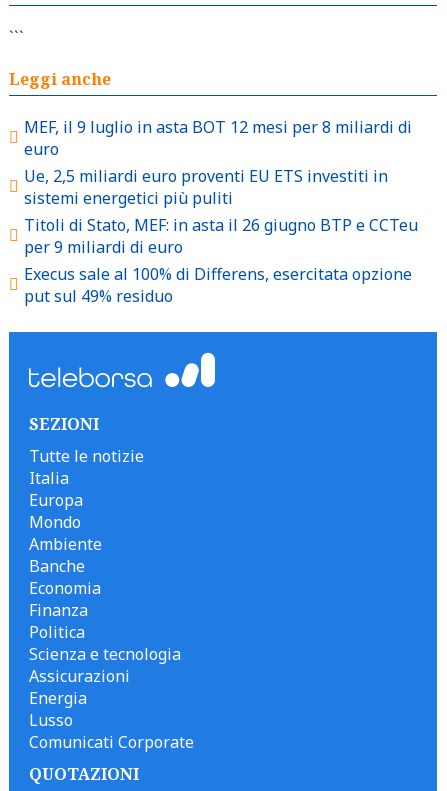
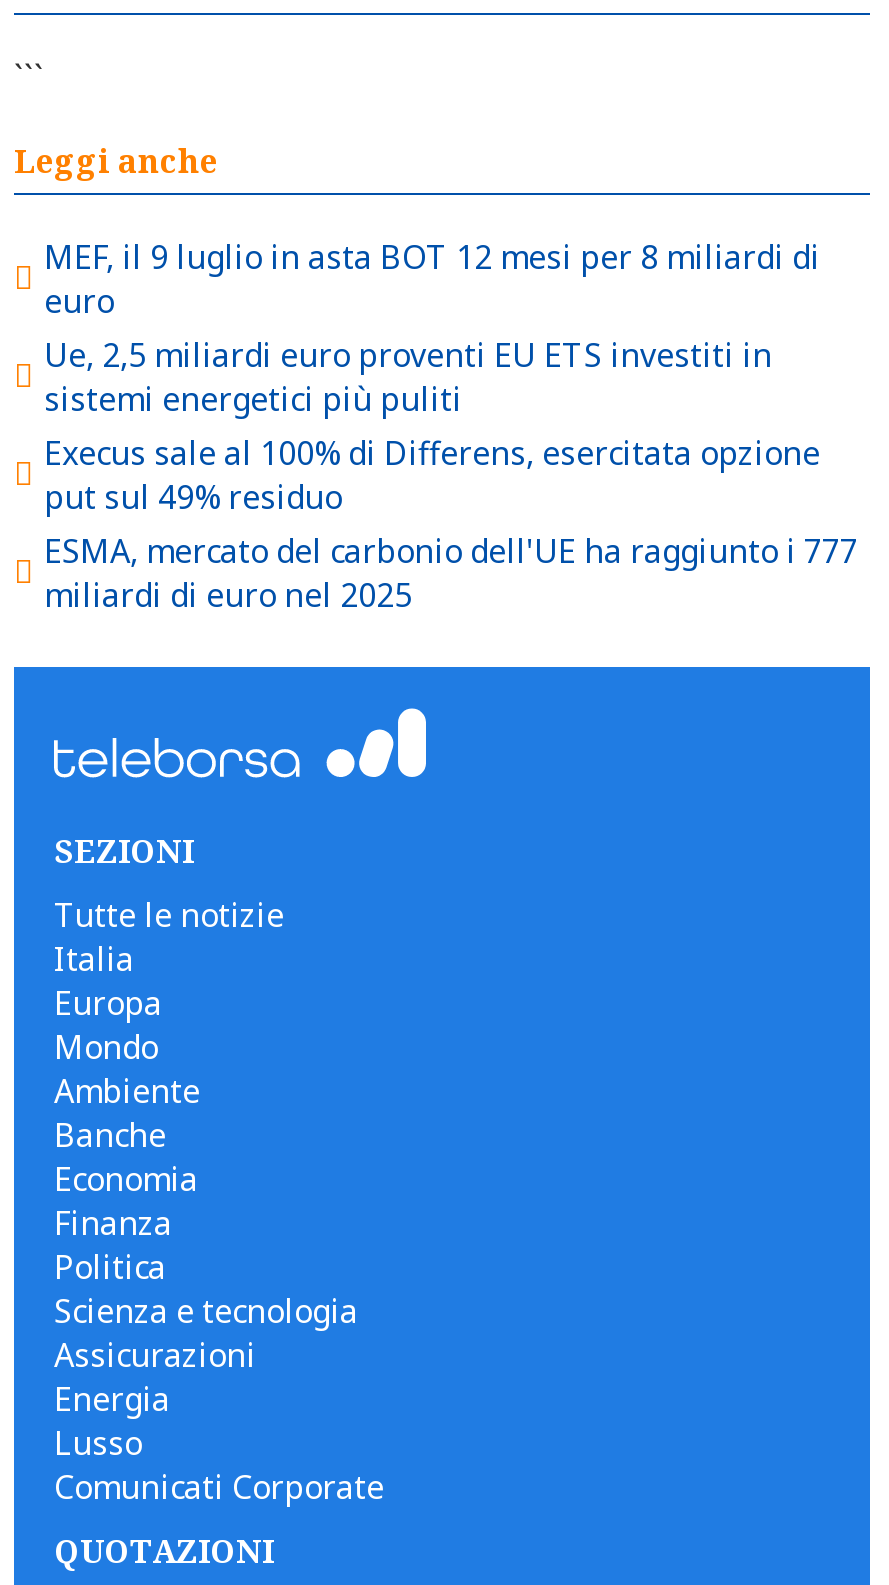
[24,213,418,257] Titoli di Stato, MEF: in asta il 26 giugno BTP e CCTeu | per 9 miliardi di euro -> none
moved [24,262,412,306] -> [44,430,820,518]: Execus sale al 100% di Differens, esercitata opzione | put sul 49% residuo
none -> [44,528,858,616] ESMA, mercato del carbonio dell'UE ha raggiunto i 777 | miliardi di euro nel 2025

